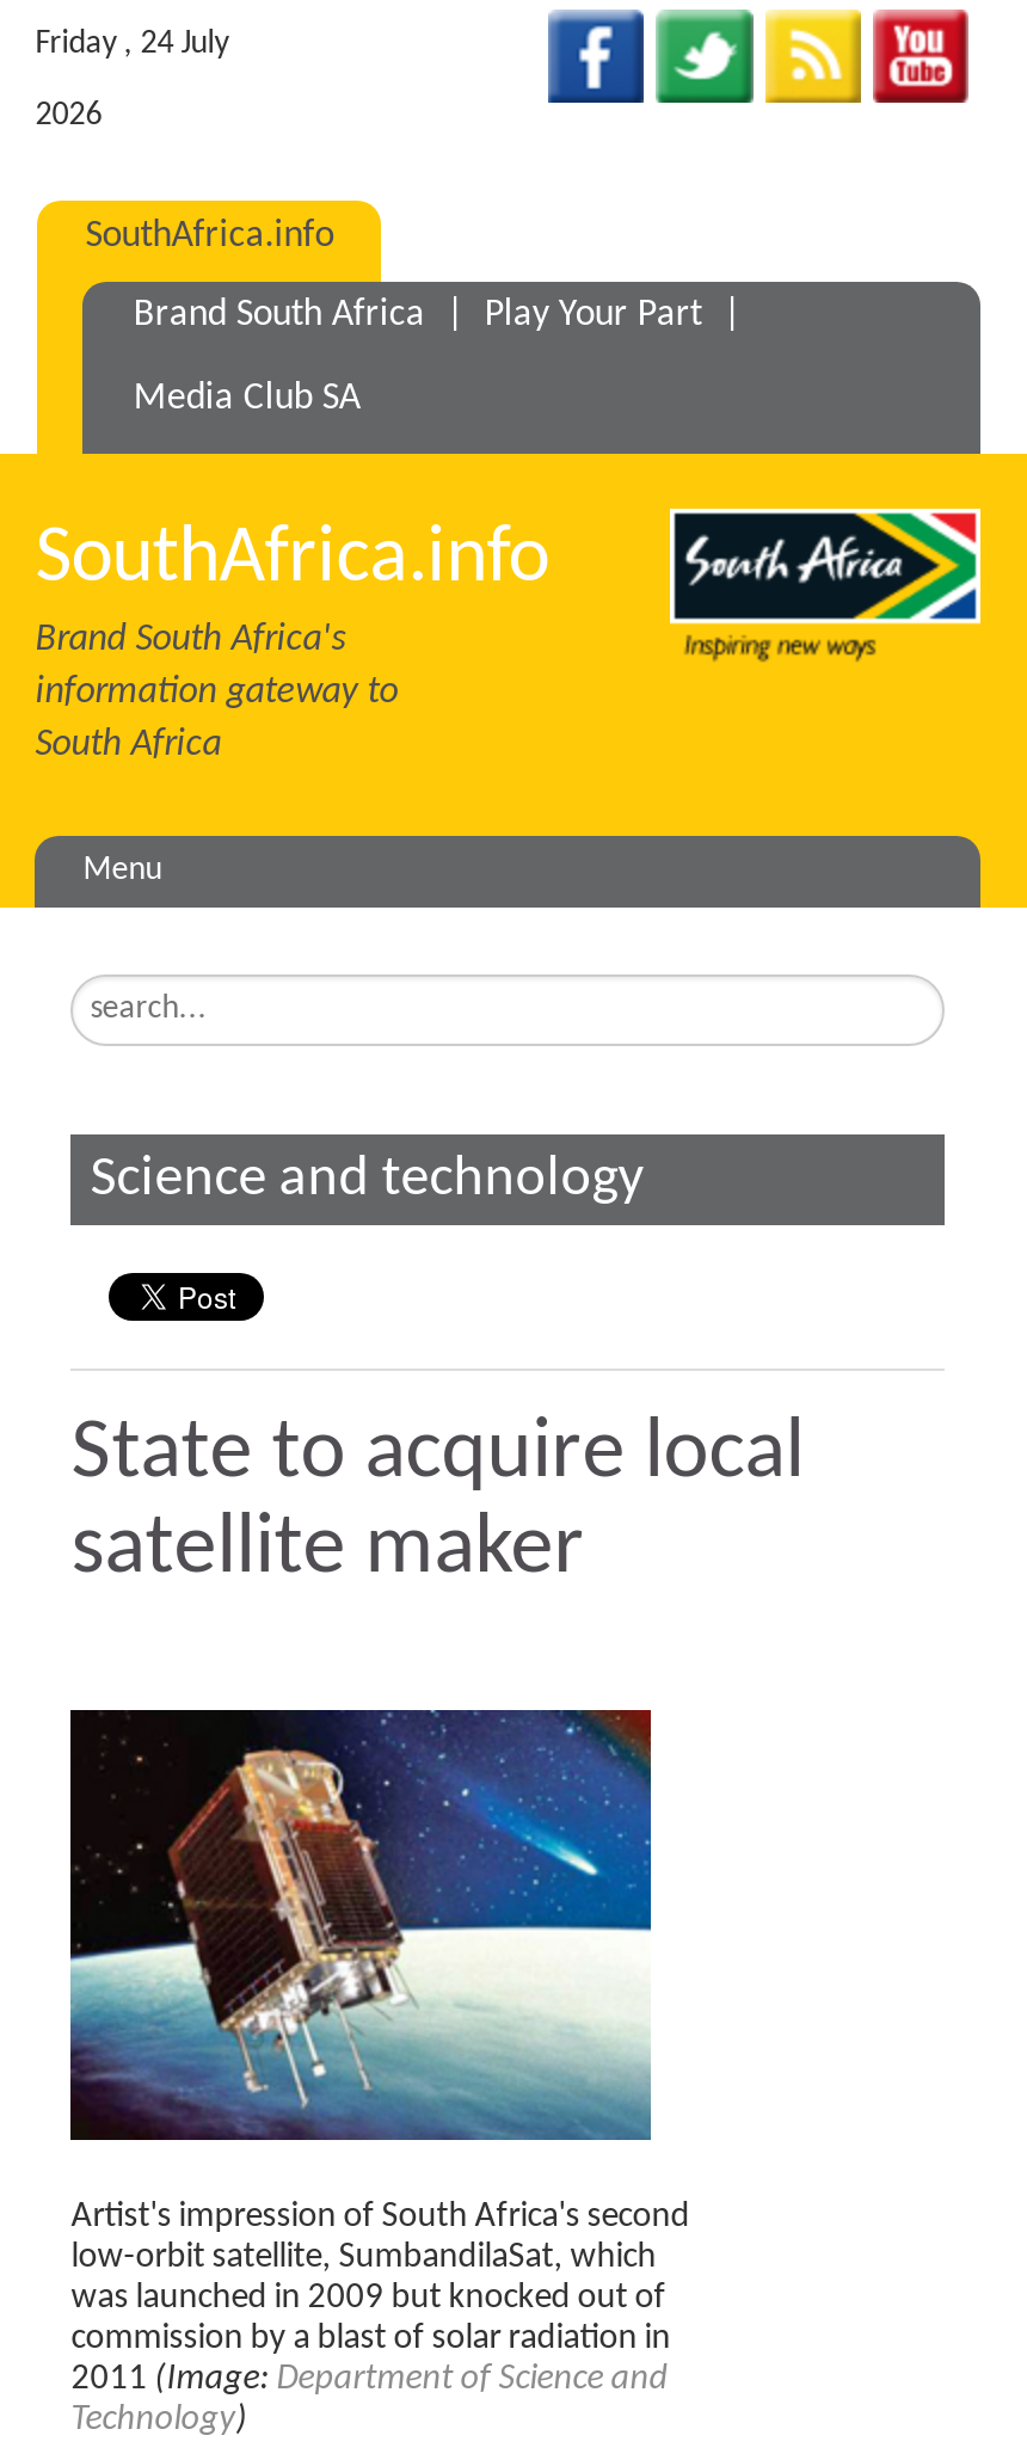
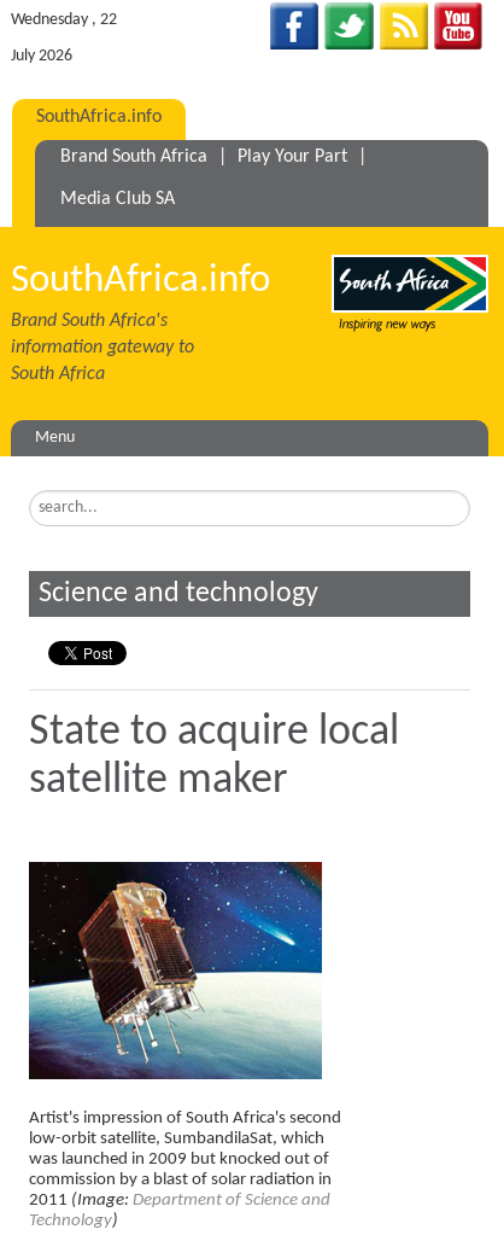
[35,26,229,62] Friday , 24 July -> [11,11,117,29] Wednesday , 22
[35,98,102,134] 2026 -> [11,47,73,65] July 2026

